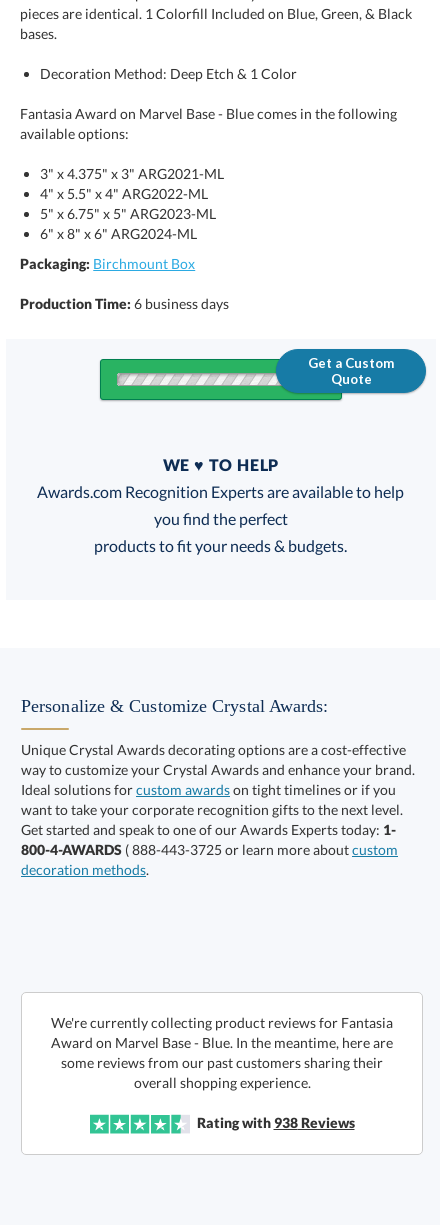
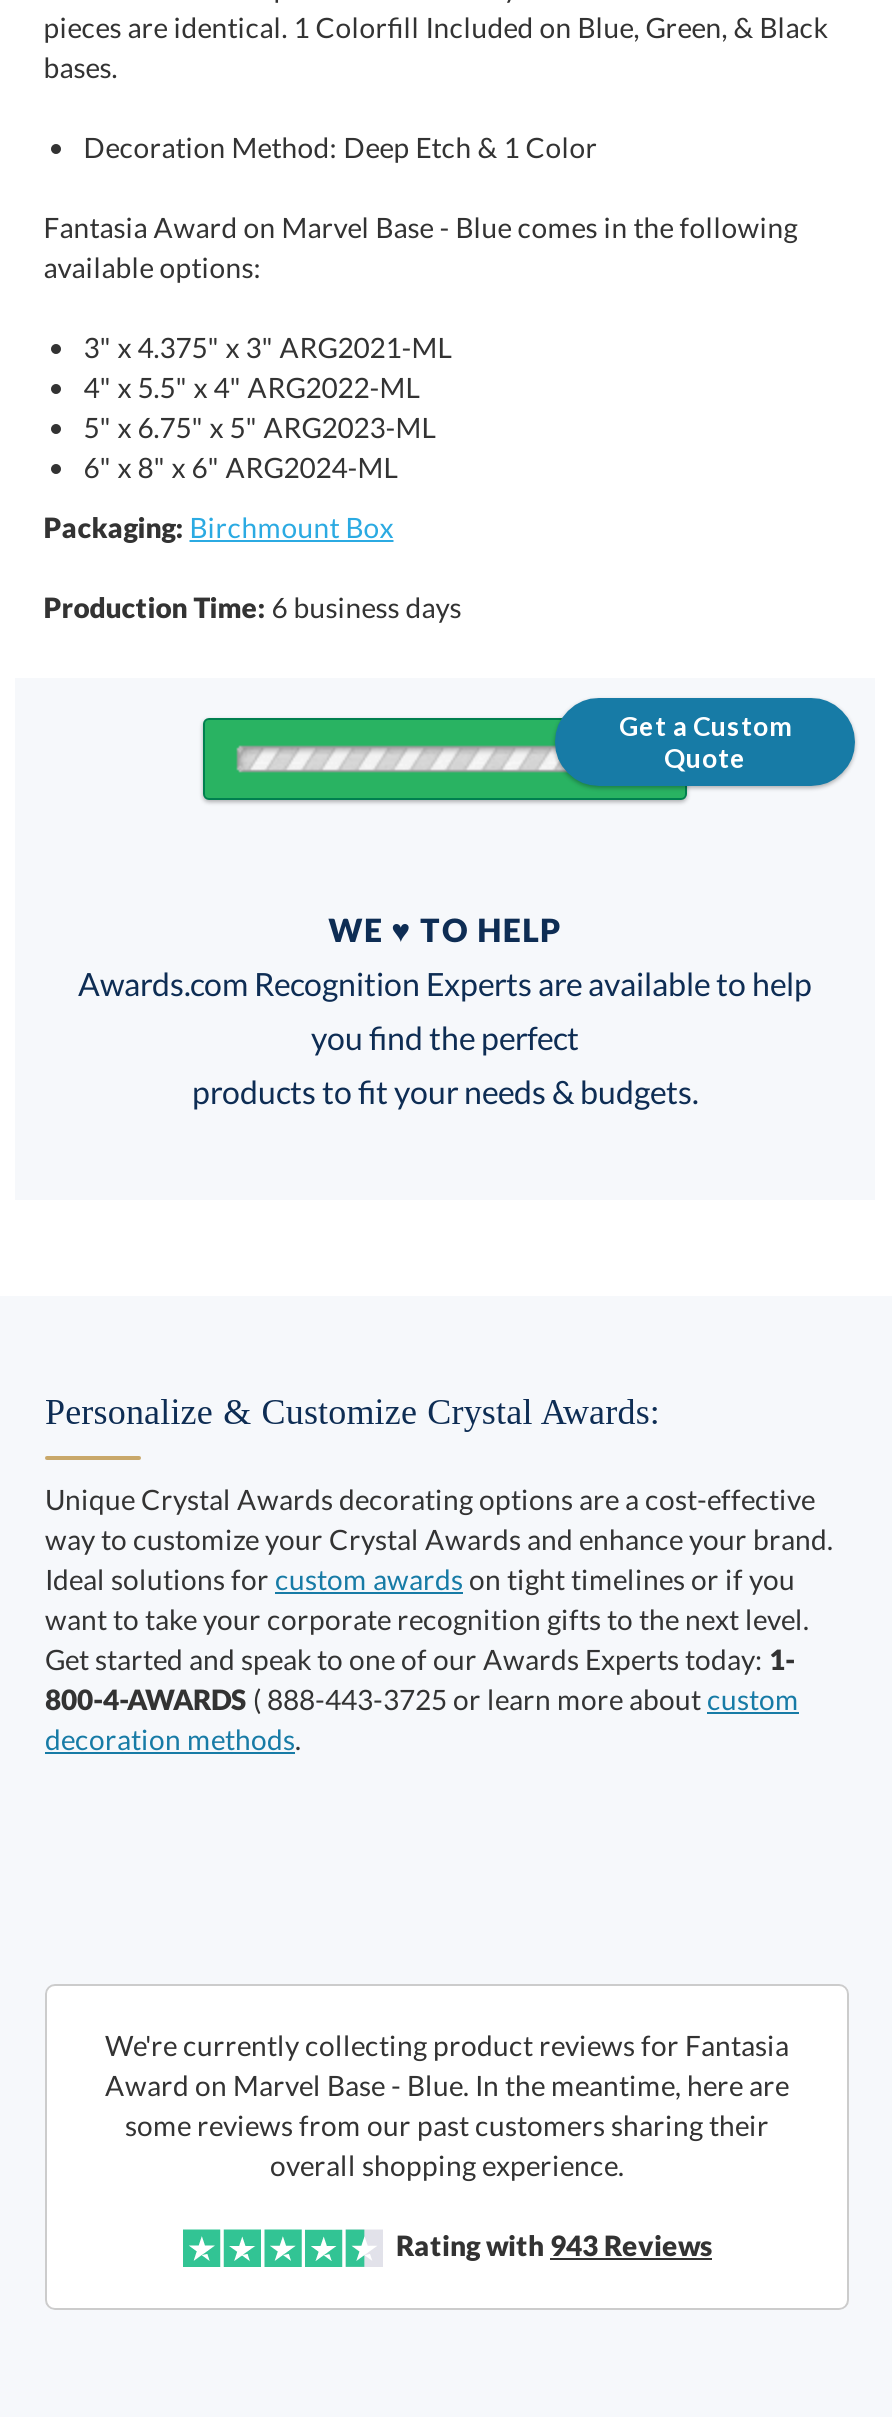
[196,1114,354,1131] Rating with 938 Reviews -> [396,2227,712,2261] Rating with 943 Reviews

